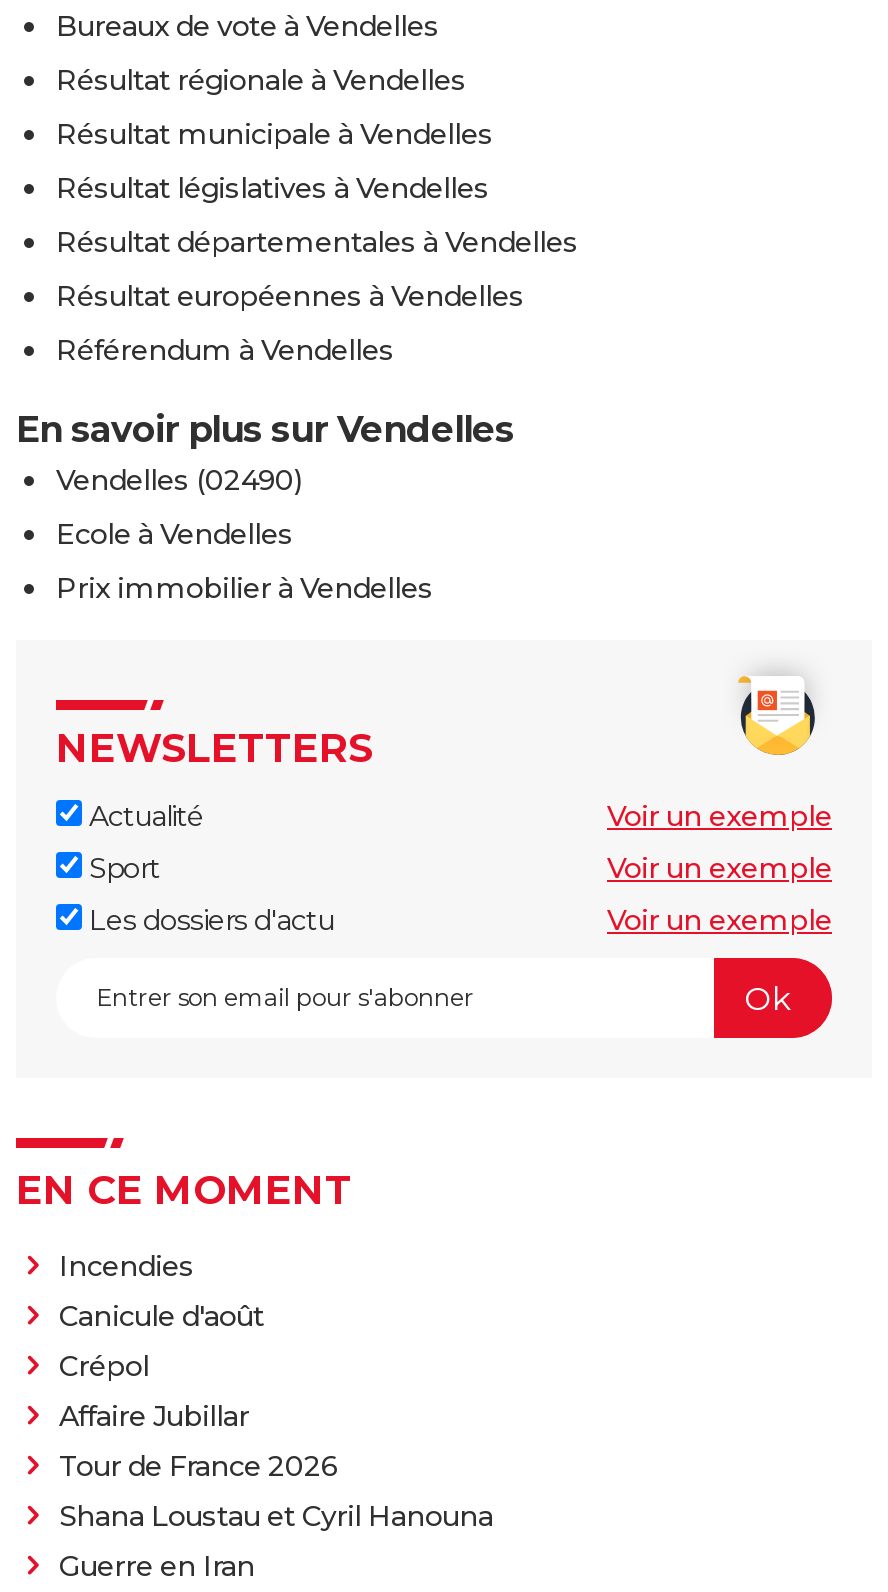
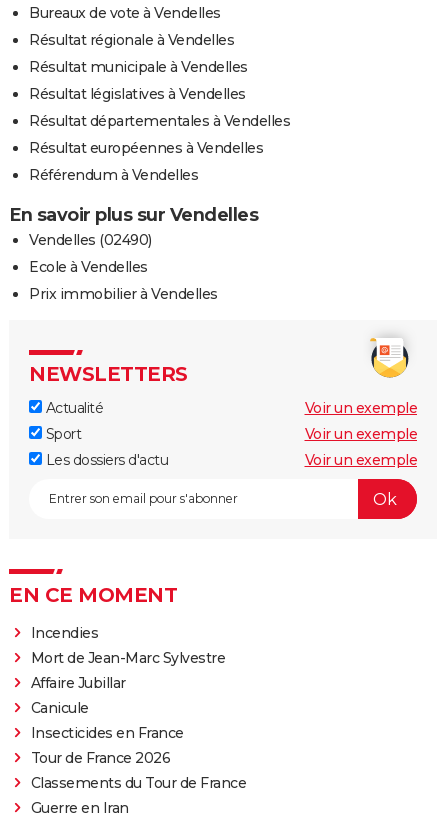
[59,1299,264,1385] Canicule d'août | Crépol -> [30,649,225,667] Mort de Jean-Marc Sylvestre
moved [59,1399,249,1435] -> [30,674,125,692]: Affaire Jubillar
none -> [30,699,183,742] Canicule | Insecticides en France
[59,1499,493,1535] Shana Loustau et Cyril Hanouna -> [30,774,246,792] Classements du Tour de France

